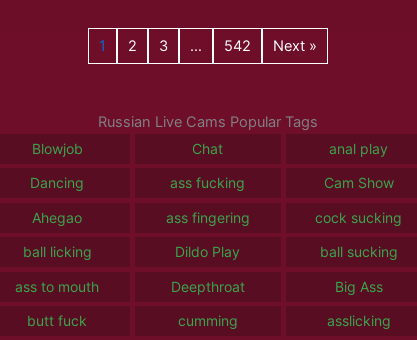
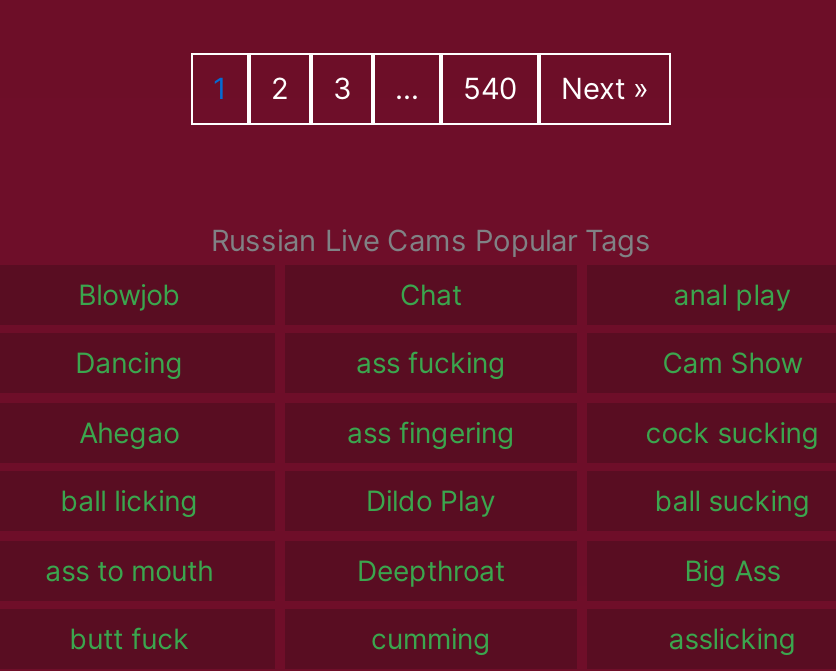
[224,37,251,55] 542 -> [463,71,517,107] 540

